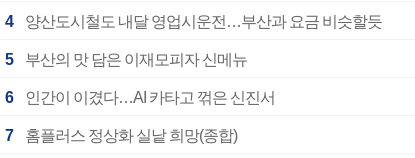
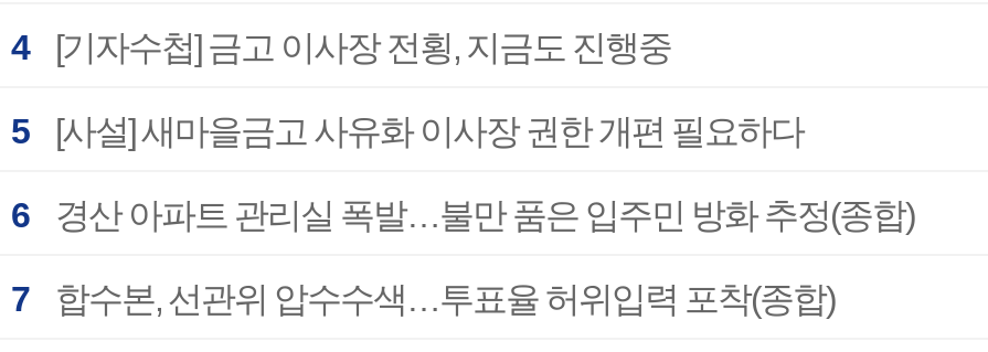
[25,13,382,30] 양산도시철도 내달 영업시운전…부산과 요금 비슷할듯 -> [55,29,671,66] [기자수첩] 금고 이사장 전횡, 지금도 진행중
[25,51,247,68] 부산의 맛 담은 이재모피자 신메뉴 -> [55,113,804,150] [사설] 새마을금고 사유화 이사장 권한 개편 필요하다
[25,89,275,106] 인간이 이겼다…AI 카타고 꺾은 신진서 -> [55,196,914,234] 경산 아파트 관리실 폭발…불만 품은 입주민 방화 추정(종합)
[25,127,237,144] 홈플러스 정상화 실낱 희망(종합) -> [55,280,835,318] 합수본, 선관위 압수수색…투표율 허위입력 포착(종합)

